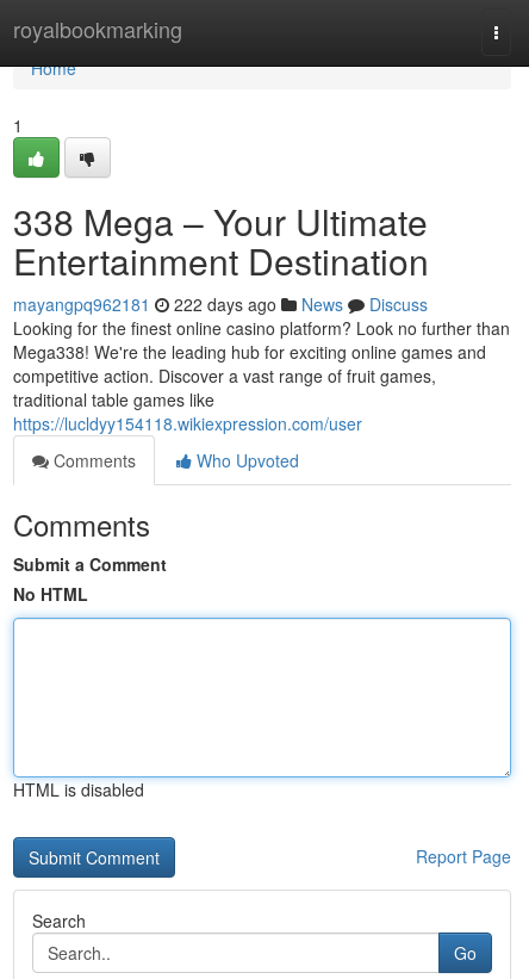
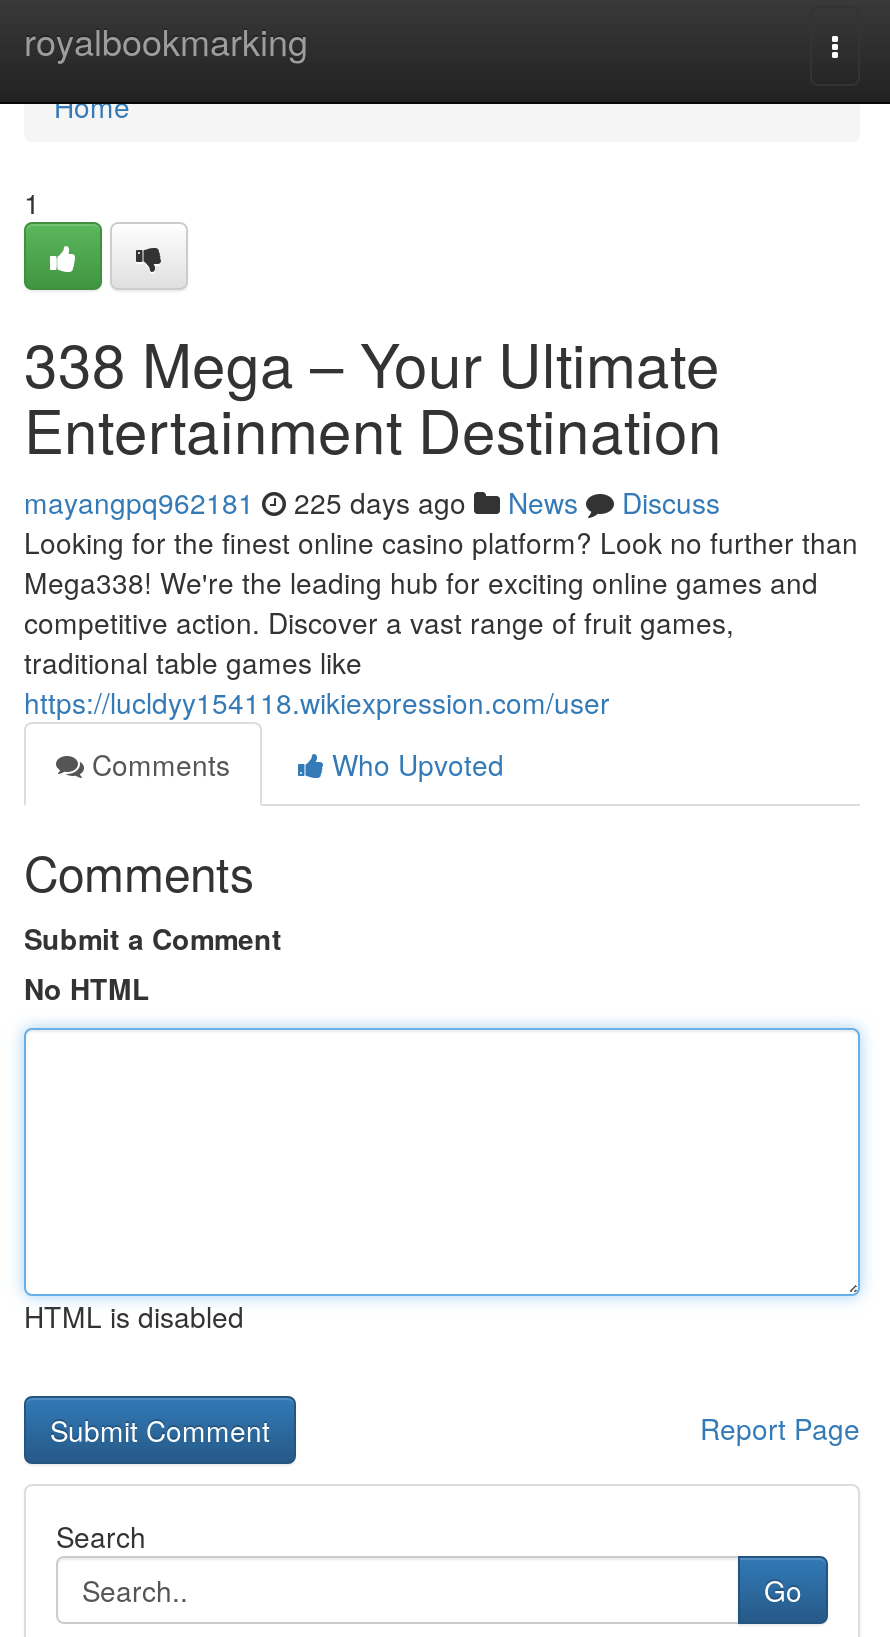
[13,292,428,316] mayangpq962181 222 days ago News Discuss -> [24,482,720,522] mayangpq962181 225 days ago News Discuss

